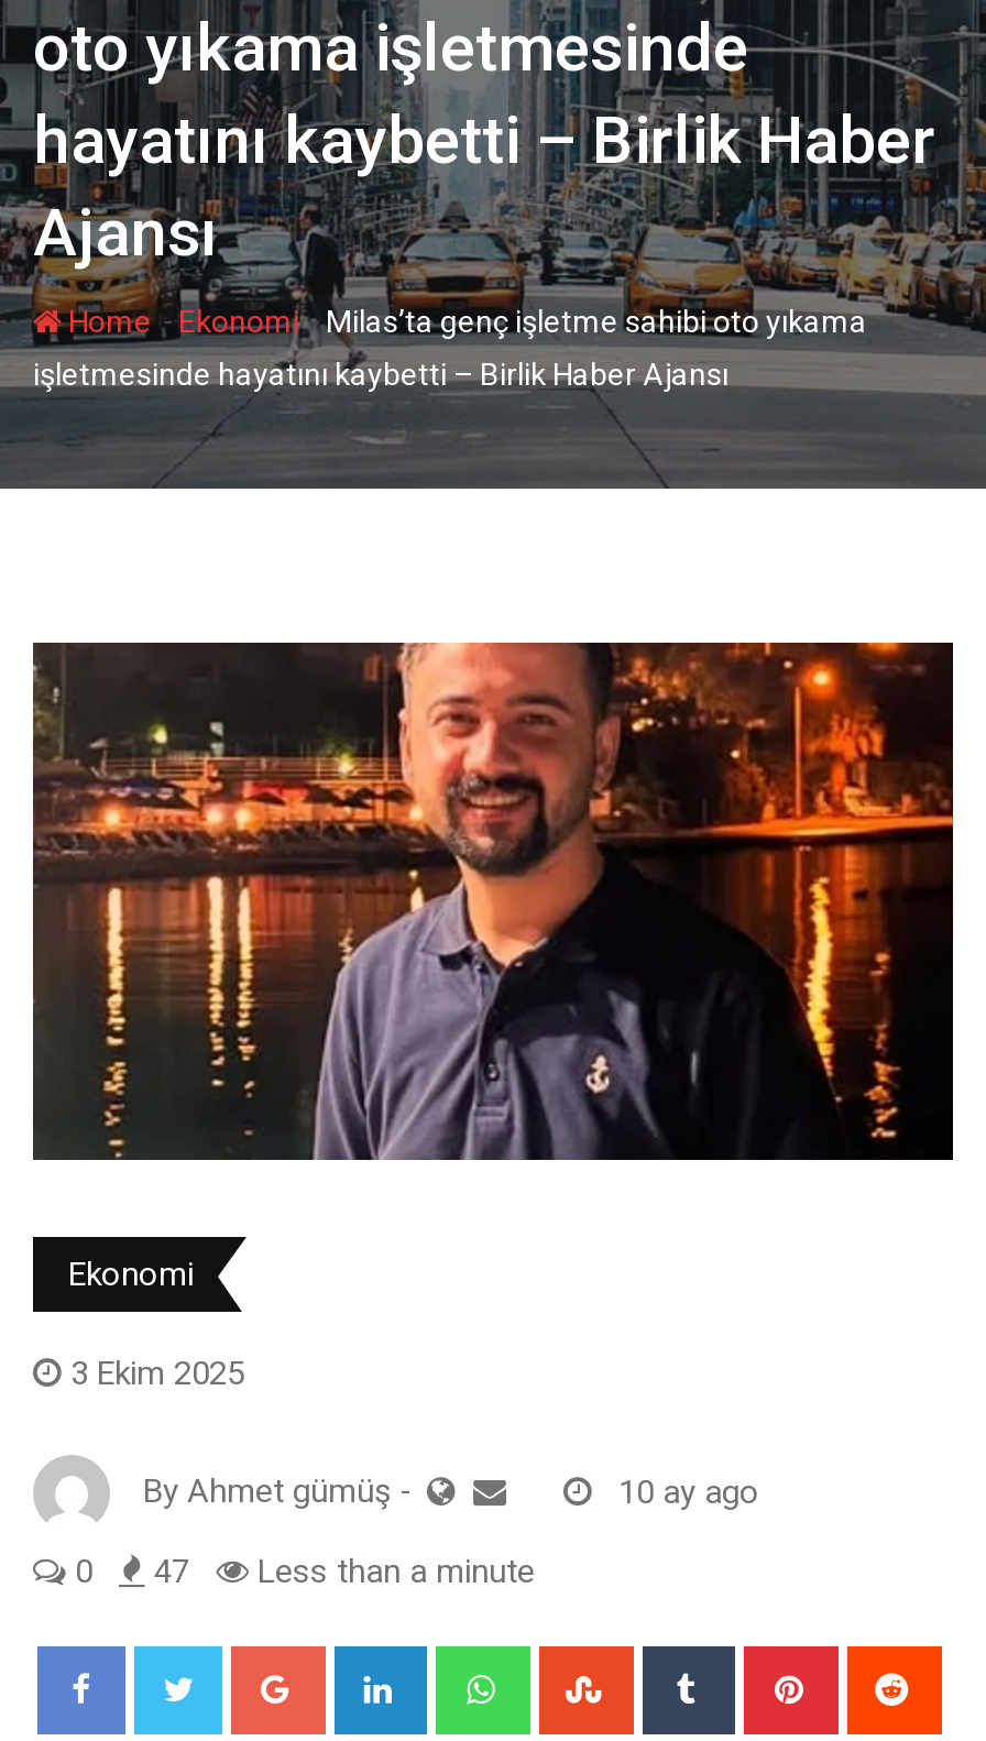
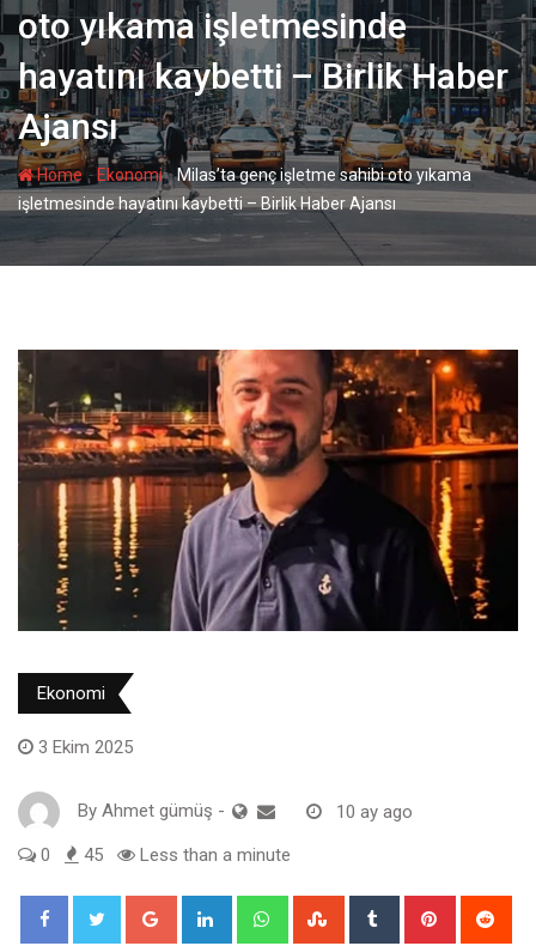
[66,1552,535,1592] 0 47 Less than a minute -> [36,844,291,866] 0 45 Less than a minute

